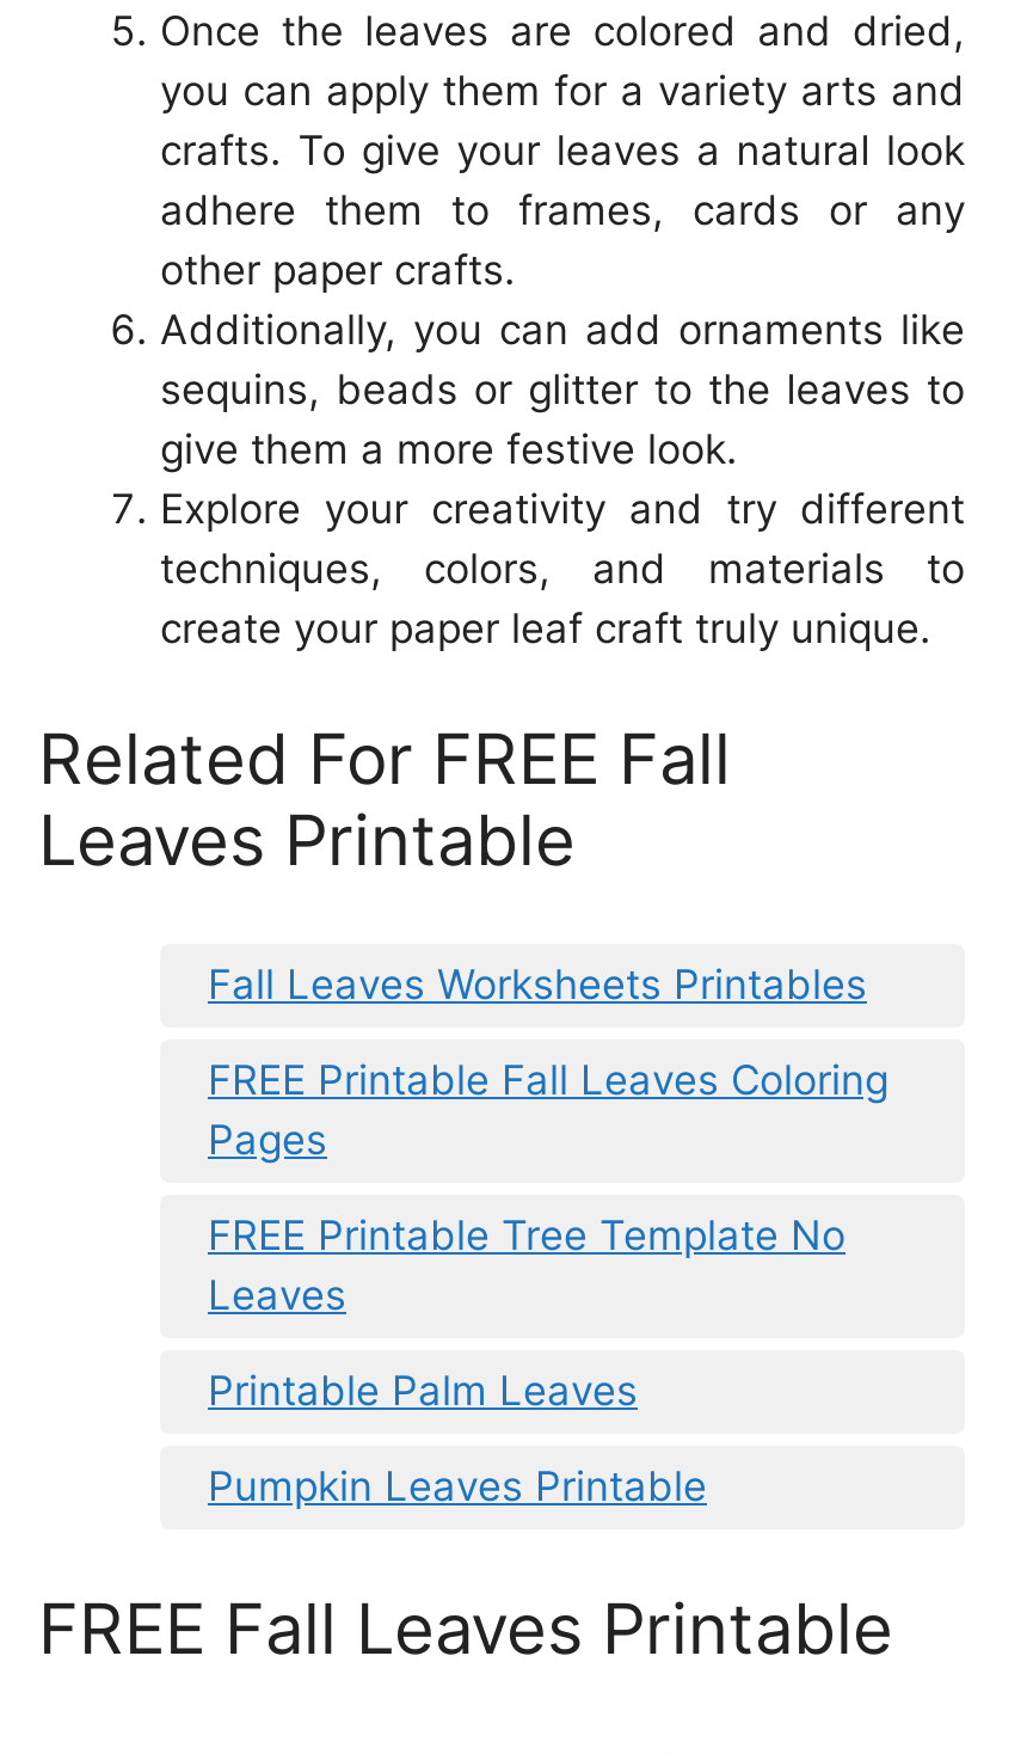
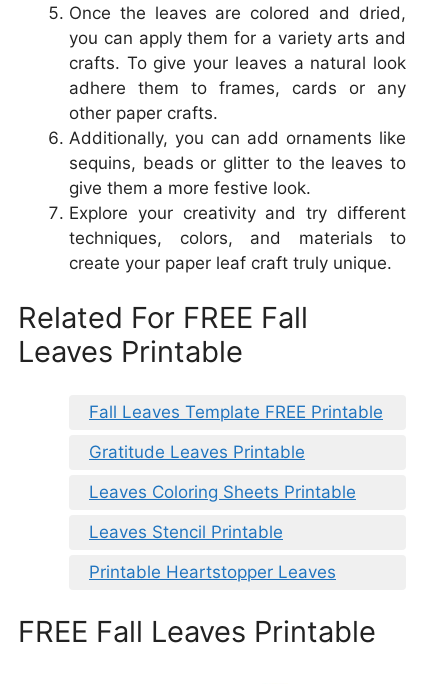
[208,960,867,1008] Fall Leaves Worksheets Printables -> [89,402,383,422] Fall Leaves Template FREE Printable
[208,1056,888,1163] FREE Printable Fall Leaves Coloring | Pages -> [89,442,305,462] Gratitude Leaves Printable
[208,1211,846,1319] FREE Printable Tree Template No | Leaves -> [89,482,356,502] Leaves Coloring Sheets Printable
[208,1366,638,1414] Printable Palm Leaves -> [89,522,283,542] Leaves Stencil Printable
[208,1462,707,1510] Pumpkin Leaves Printable -> [89,562,336,582] Printable Heartstopper Leaves

